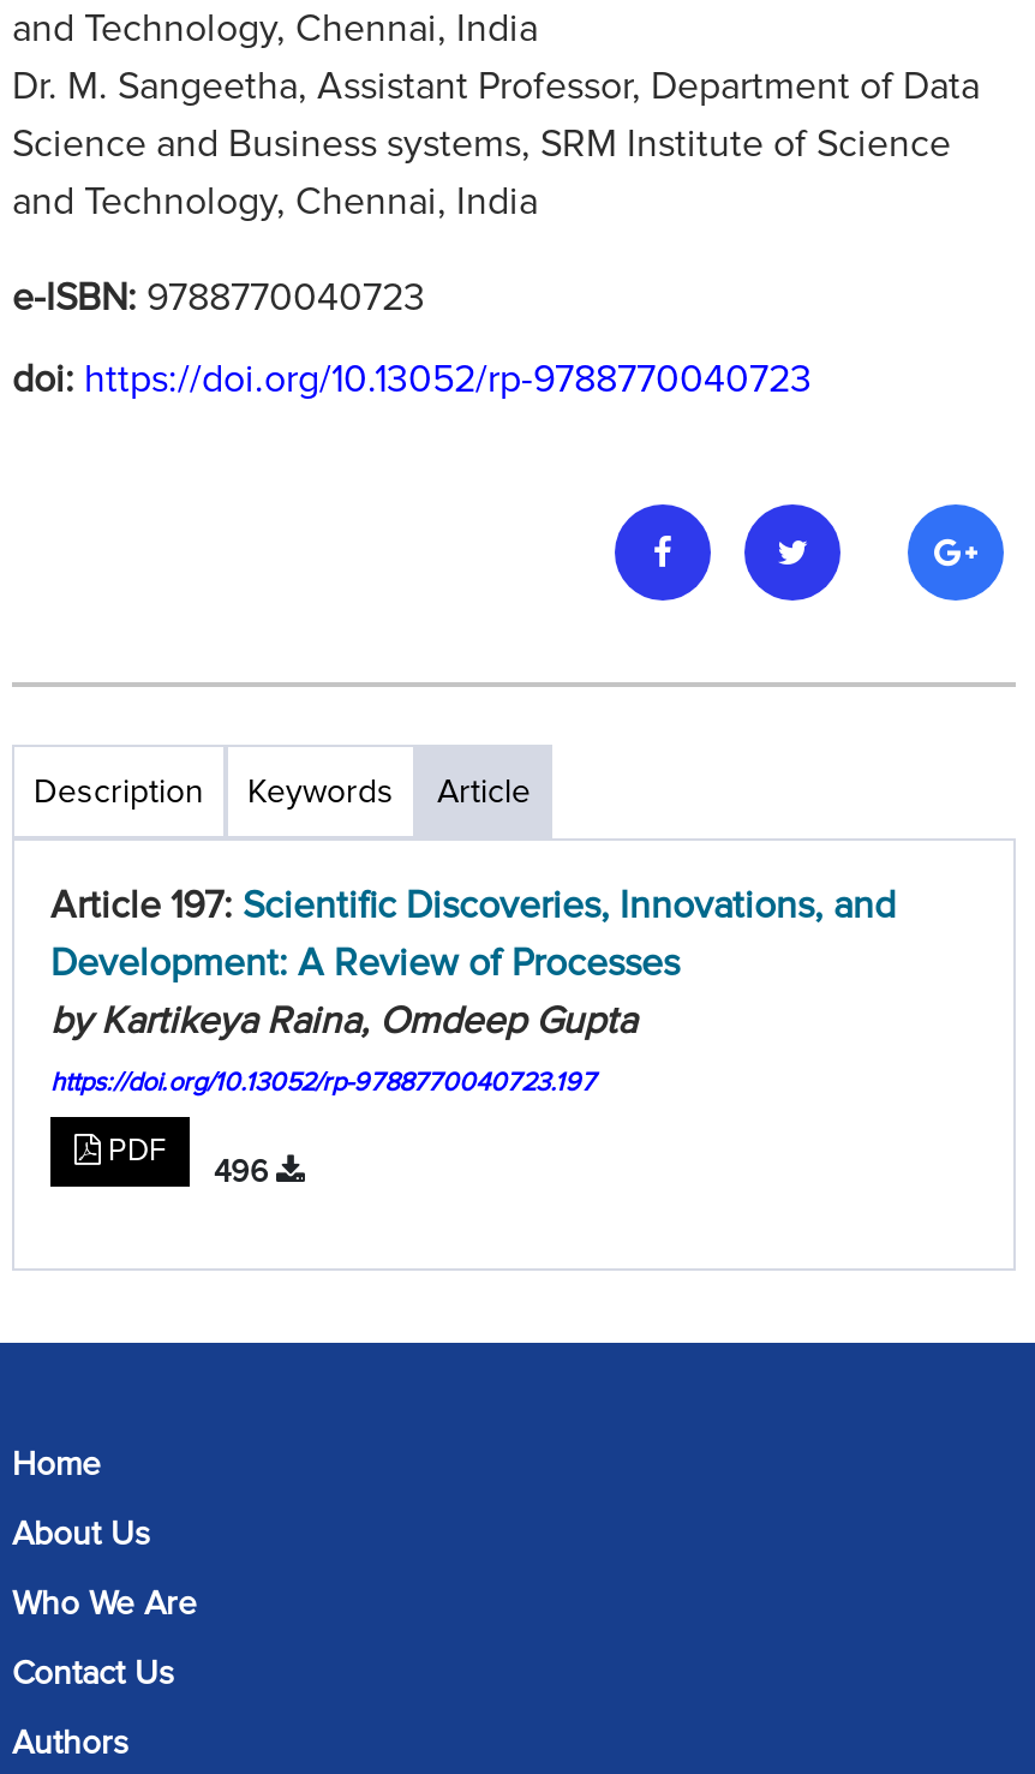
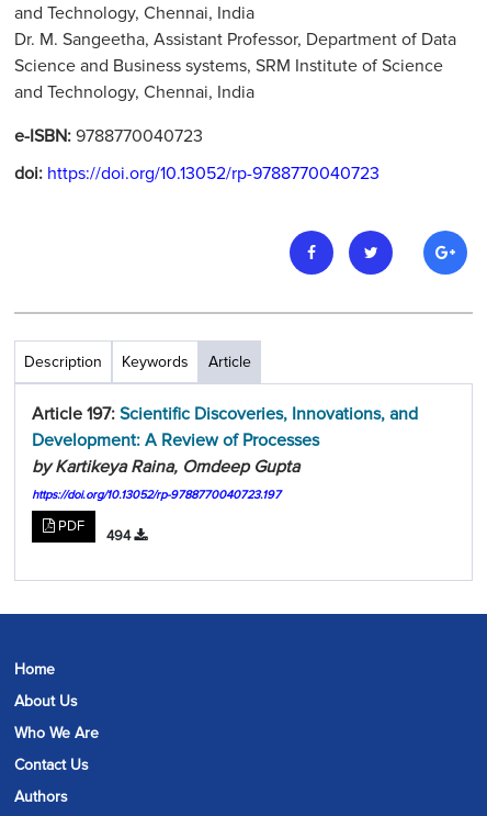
[214,1153,276,1191] 496 -> [106,527,134,545] 494

